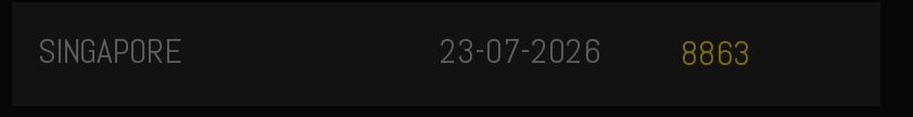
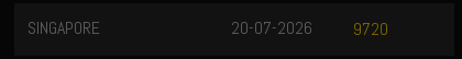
[440,31,600,75] 23-07-2026 -> [231,18,312,40] 20-07-2026
[681,32,750,76] 8863 -> [353,18,388,40] 9720

